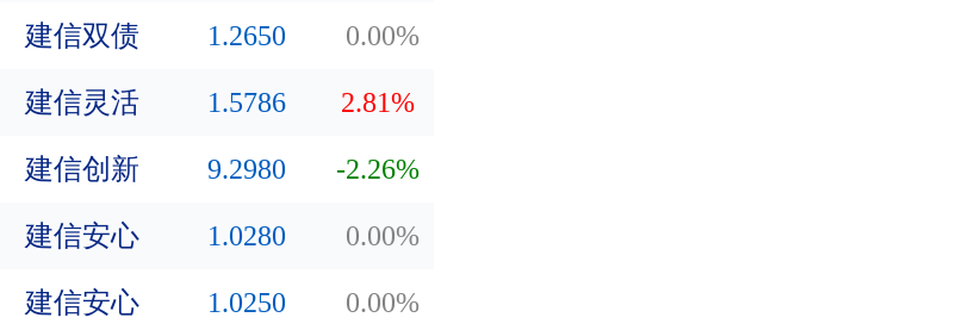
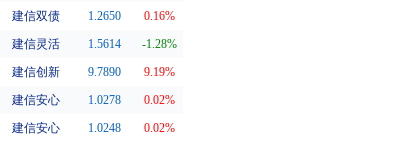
[207,19,420,52] 1.2650 0.00% -> [88,9,175,23] 1.2650 0.16%
[207,86,286,119] 1.5786 -> [88,37,121,51] 1.5614
[341,86,415,119] 2.81% -> [142,37,177,51] -1.28%
[207,152,286,186] 9.2980 -> [88,65,121,79] 9.7890
[336,152,420,186] -2.26% -> [144,65,175,79] 9.19%
[207,219,286,253] 1.0280 -> [88,93,121,107] 1.0278
[346,219,420,253] 0.00% -> [144,93,175,107] 0.02%
[207,286,286,319] 1.0250 -> [88,121,121,135] 1.0248
[346,286,420,319] 0.00% -> [144,121,175,135] 0.02%

